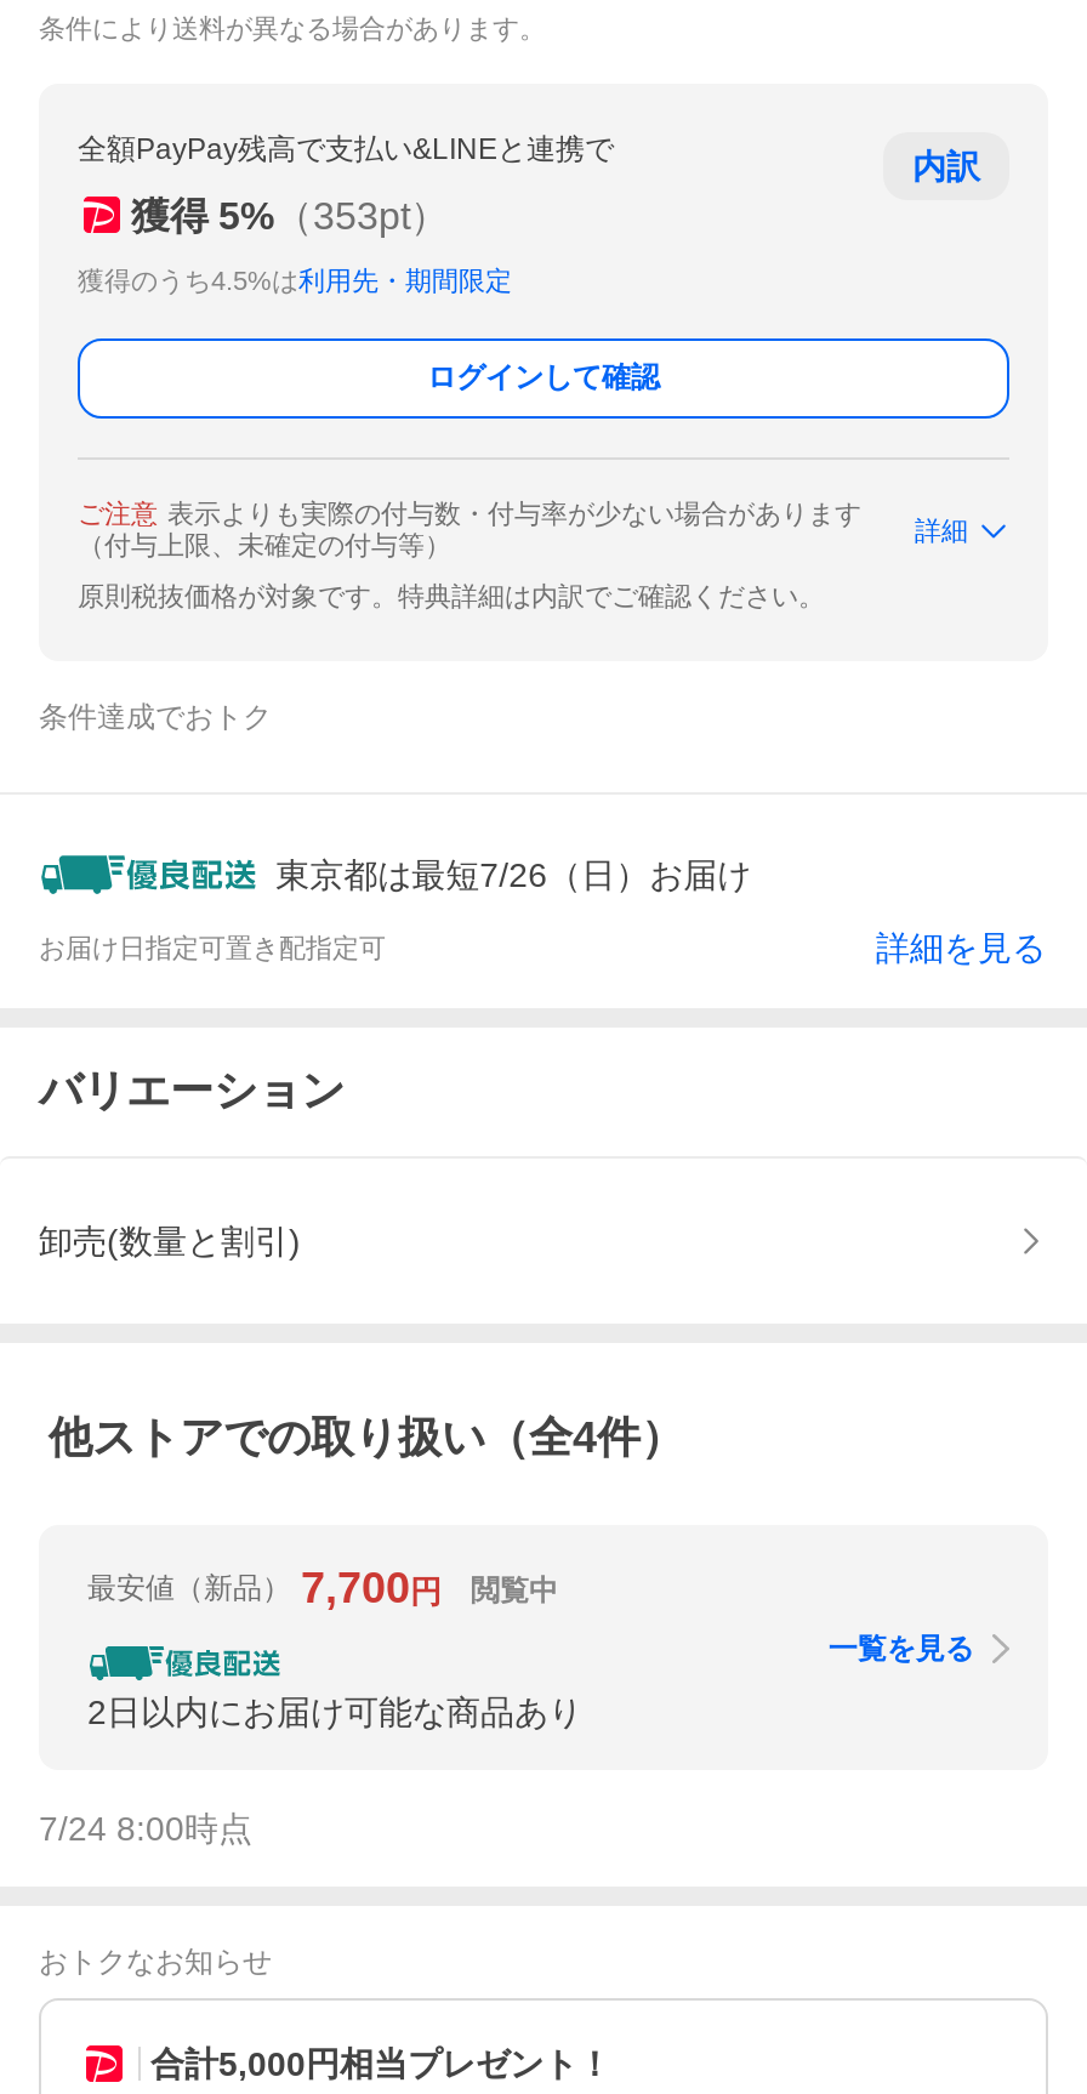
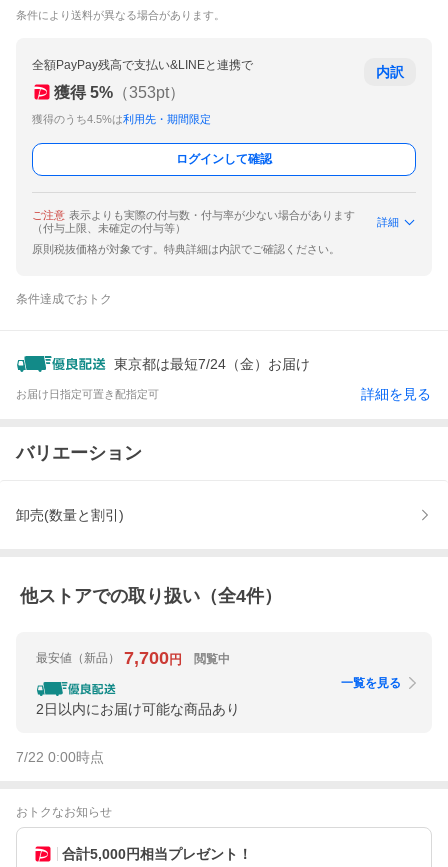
[276,855,751,894] 東京都は最短7/26（日）お届け -> [114,356,310,372] 東京都は最短7/24（金）お届け
[39,1810,252,1848] 7/24 8:00時点 -> [16,749,104,765] 7/22 0:00時点

